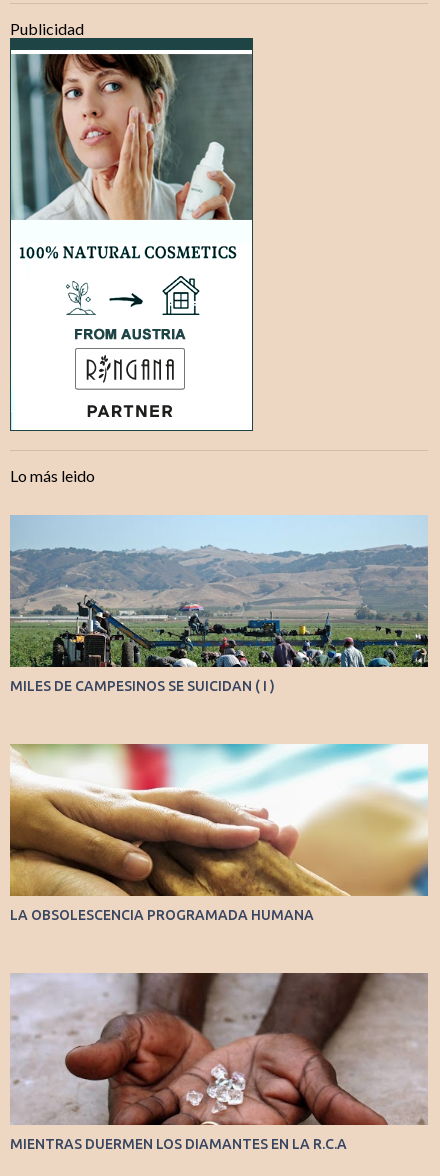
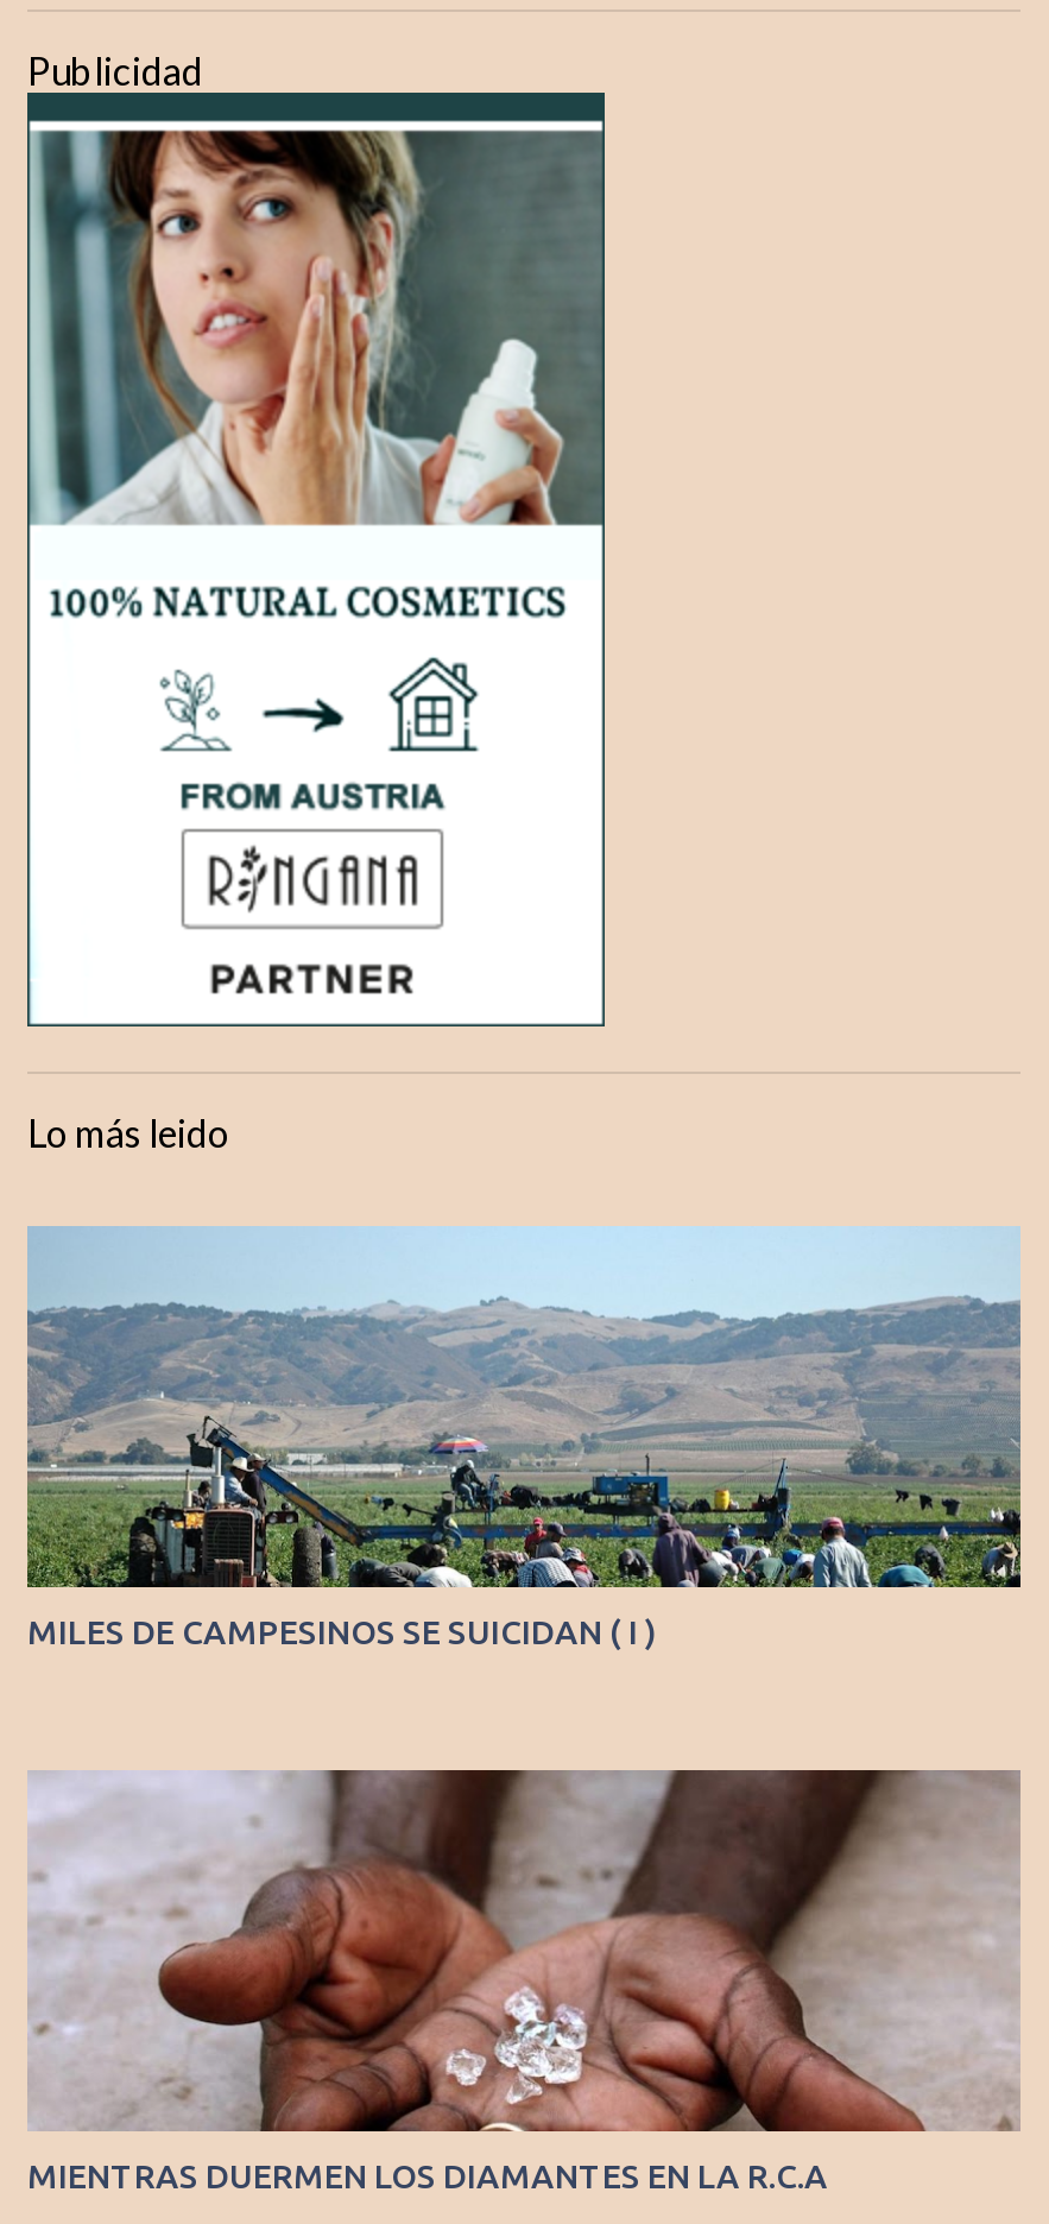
[9,743,428,923] [image] | LA OBSOLESCENCIA PROGRAMADA HUMANA -> none

